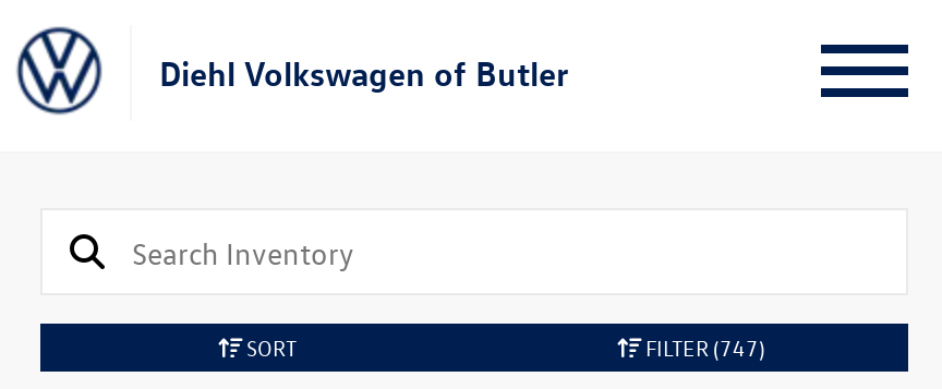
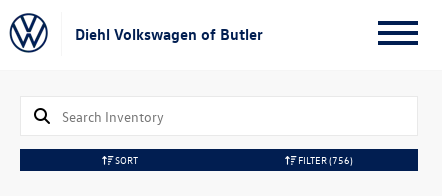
[641,330,765,362] FILTER (747) -> [295,152,352,167] FILTER (756)

